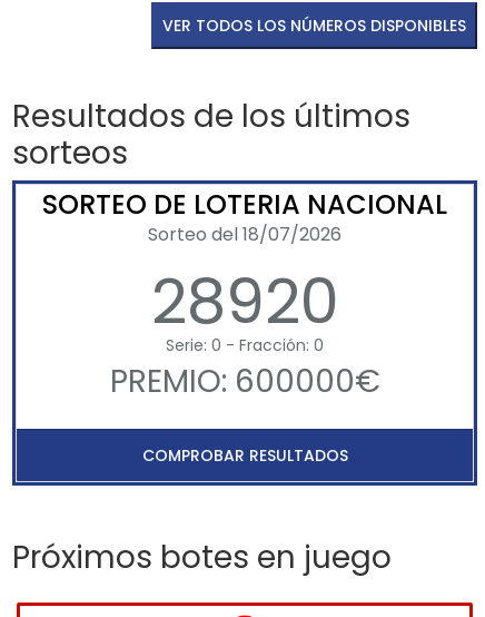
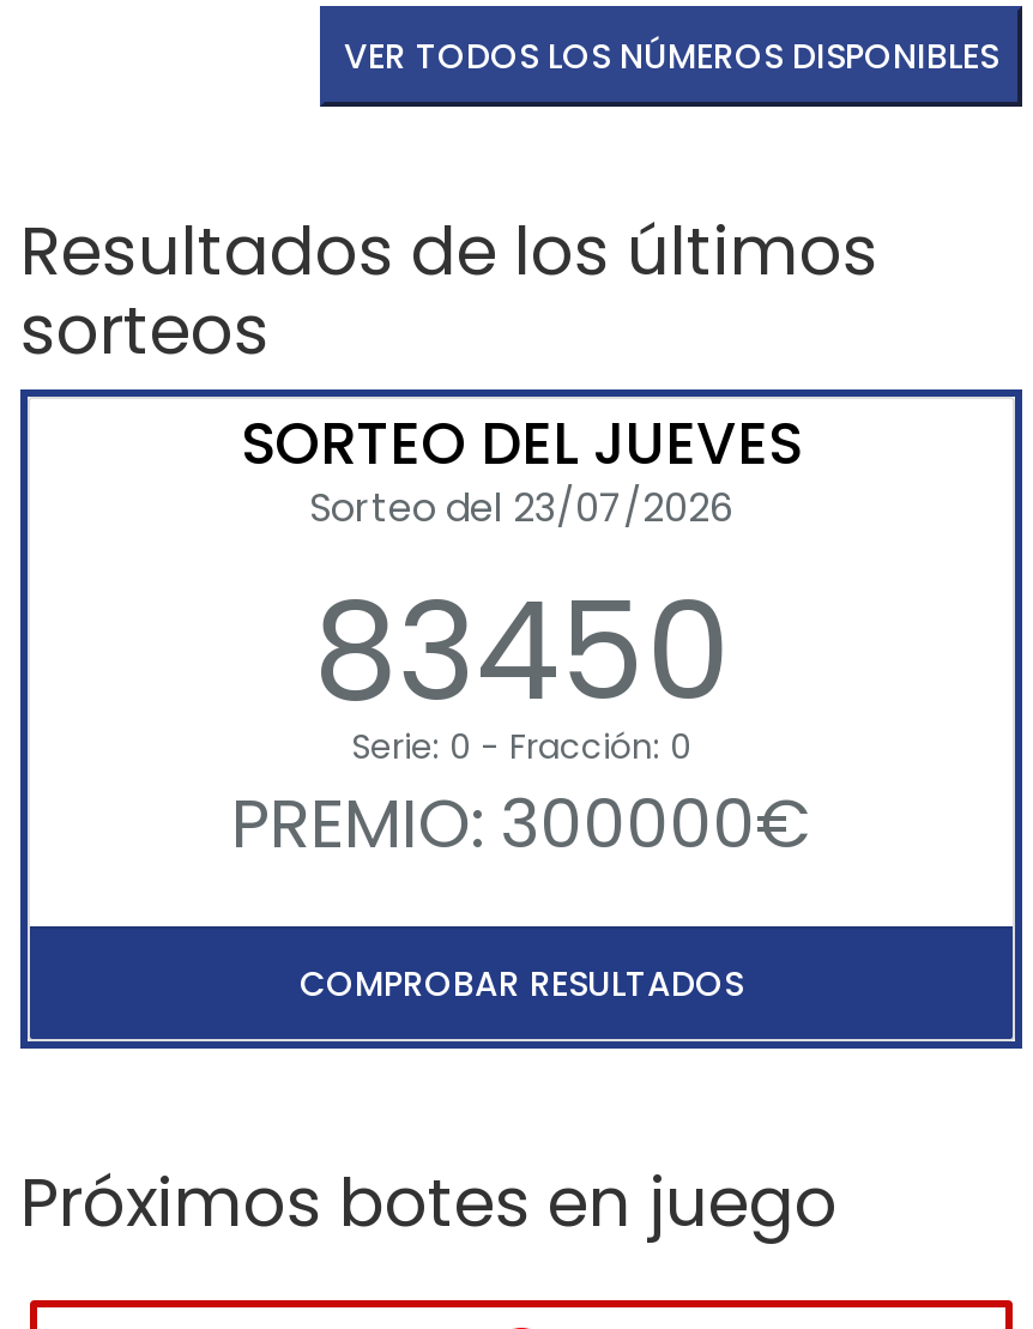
[42,186,447,346] SORTEO DE LOTERIA NACIONAL | Sorteo del 18/07/2026 | 28920 -> [241,402,802,745] SORTEO DEL JUEVES | Sorteo del 23/07/2026 | 83450
[110,360,380,404] PREMIO: 600000€ -> [231,776,811,870] PREMIO: 300000€

